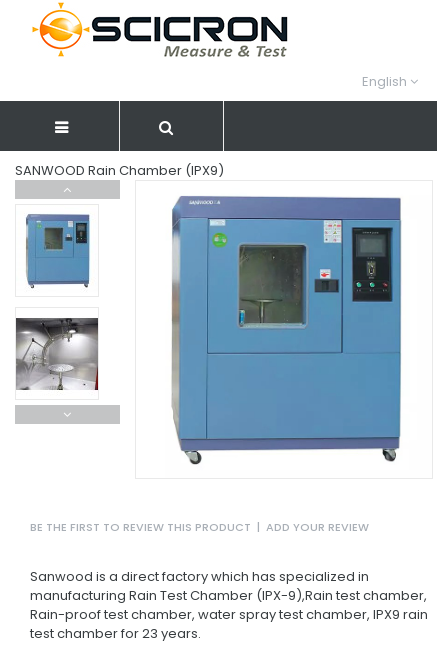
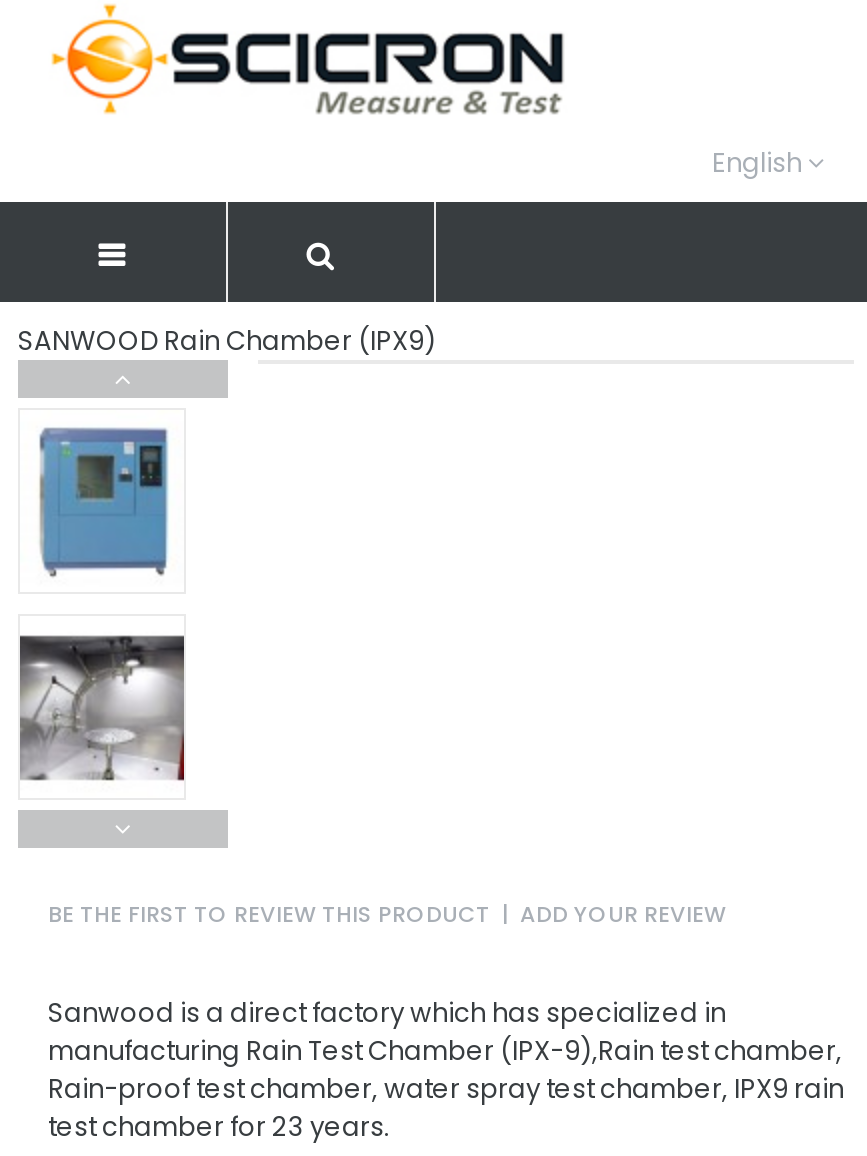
[171,195,402,465] [image] -> none

